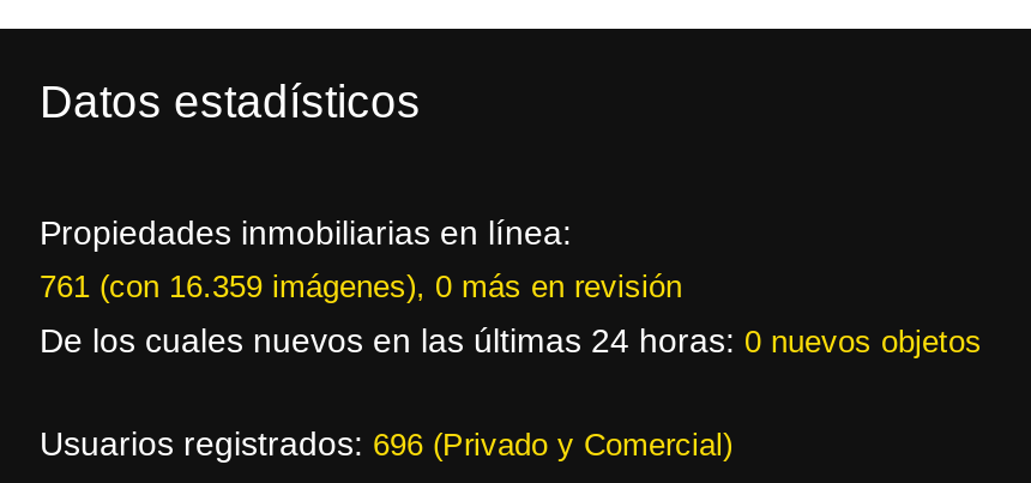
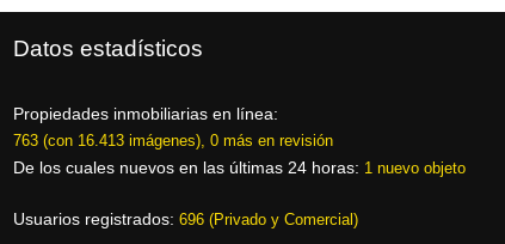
[40,268,682,304] 761 (con 16.359 imágenes), 0 más en revisión -> [13,132,333,150] 763 (con 16.413 imágenes), 0 más en revisión
[40,321,982,360] De los cuales nuevos en las últimas 24 horas: 0 nuevos objetos -> [13,158,466,177] De los cuales nuevos en las últimas 24 horas: 1 nuevo objeto

